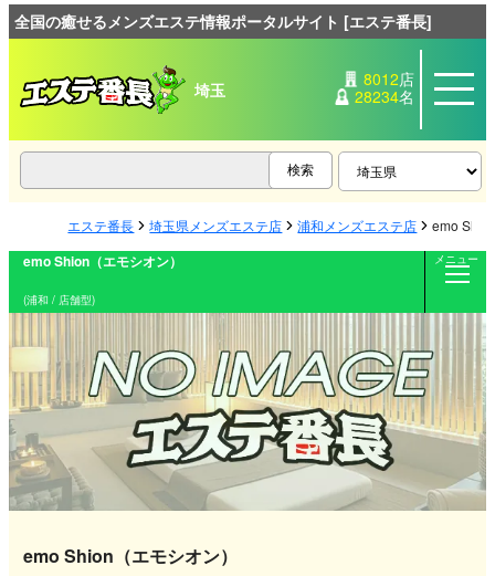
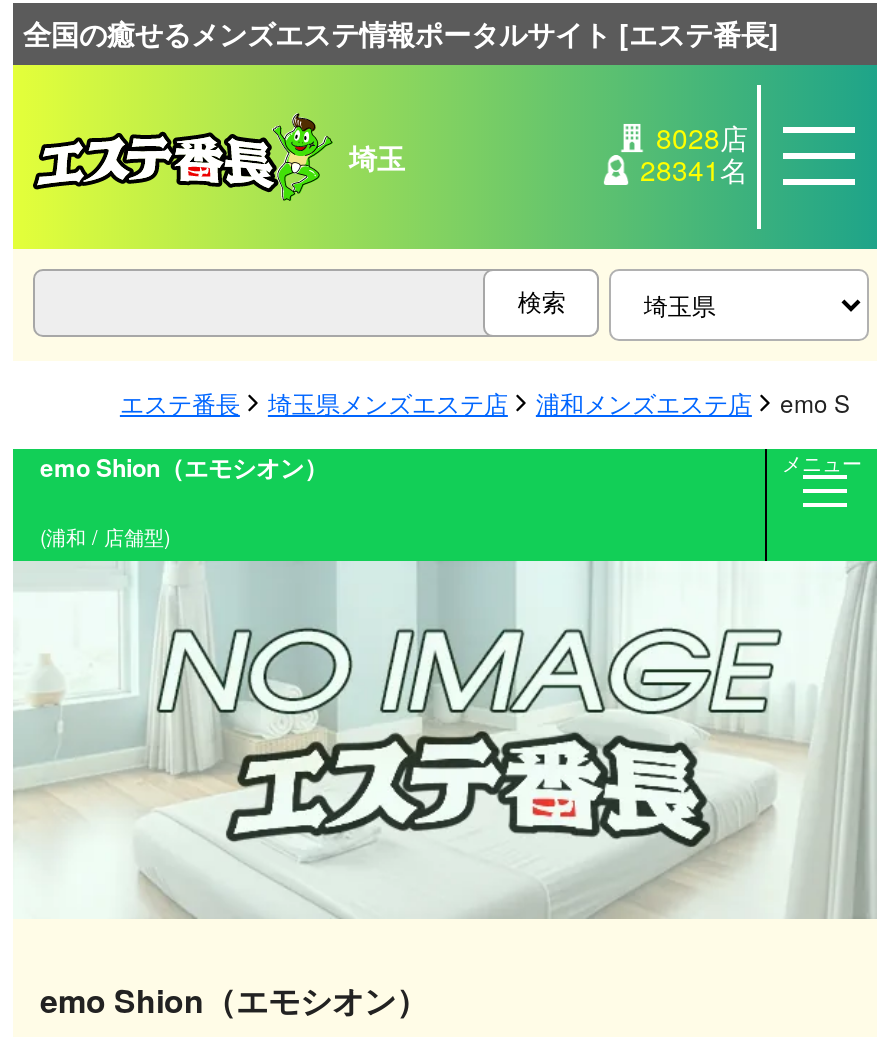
[364,67,415,90] 8012店 -> [656,117,748,157] 8028店
[355,85,415,107] 28234名 -> [640,149,748,189] 28341名
[9,313,485,512] [image] -> [13,561,877,919] [image]

